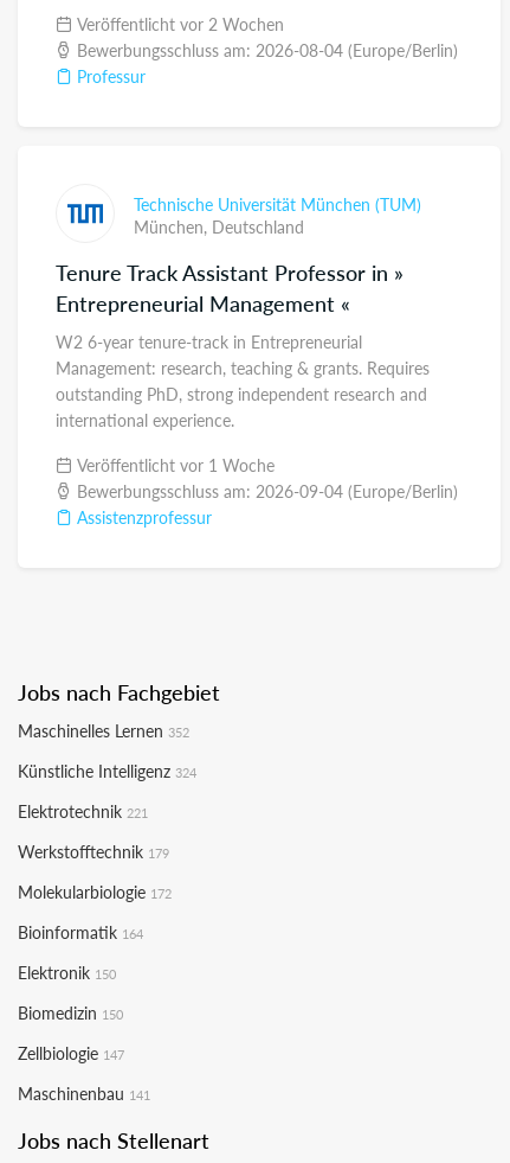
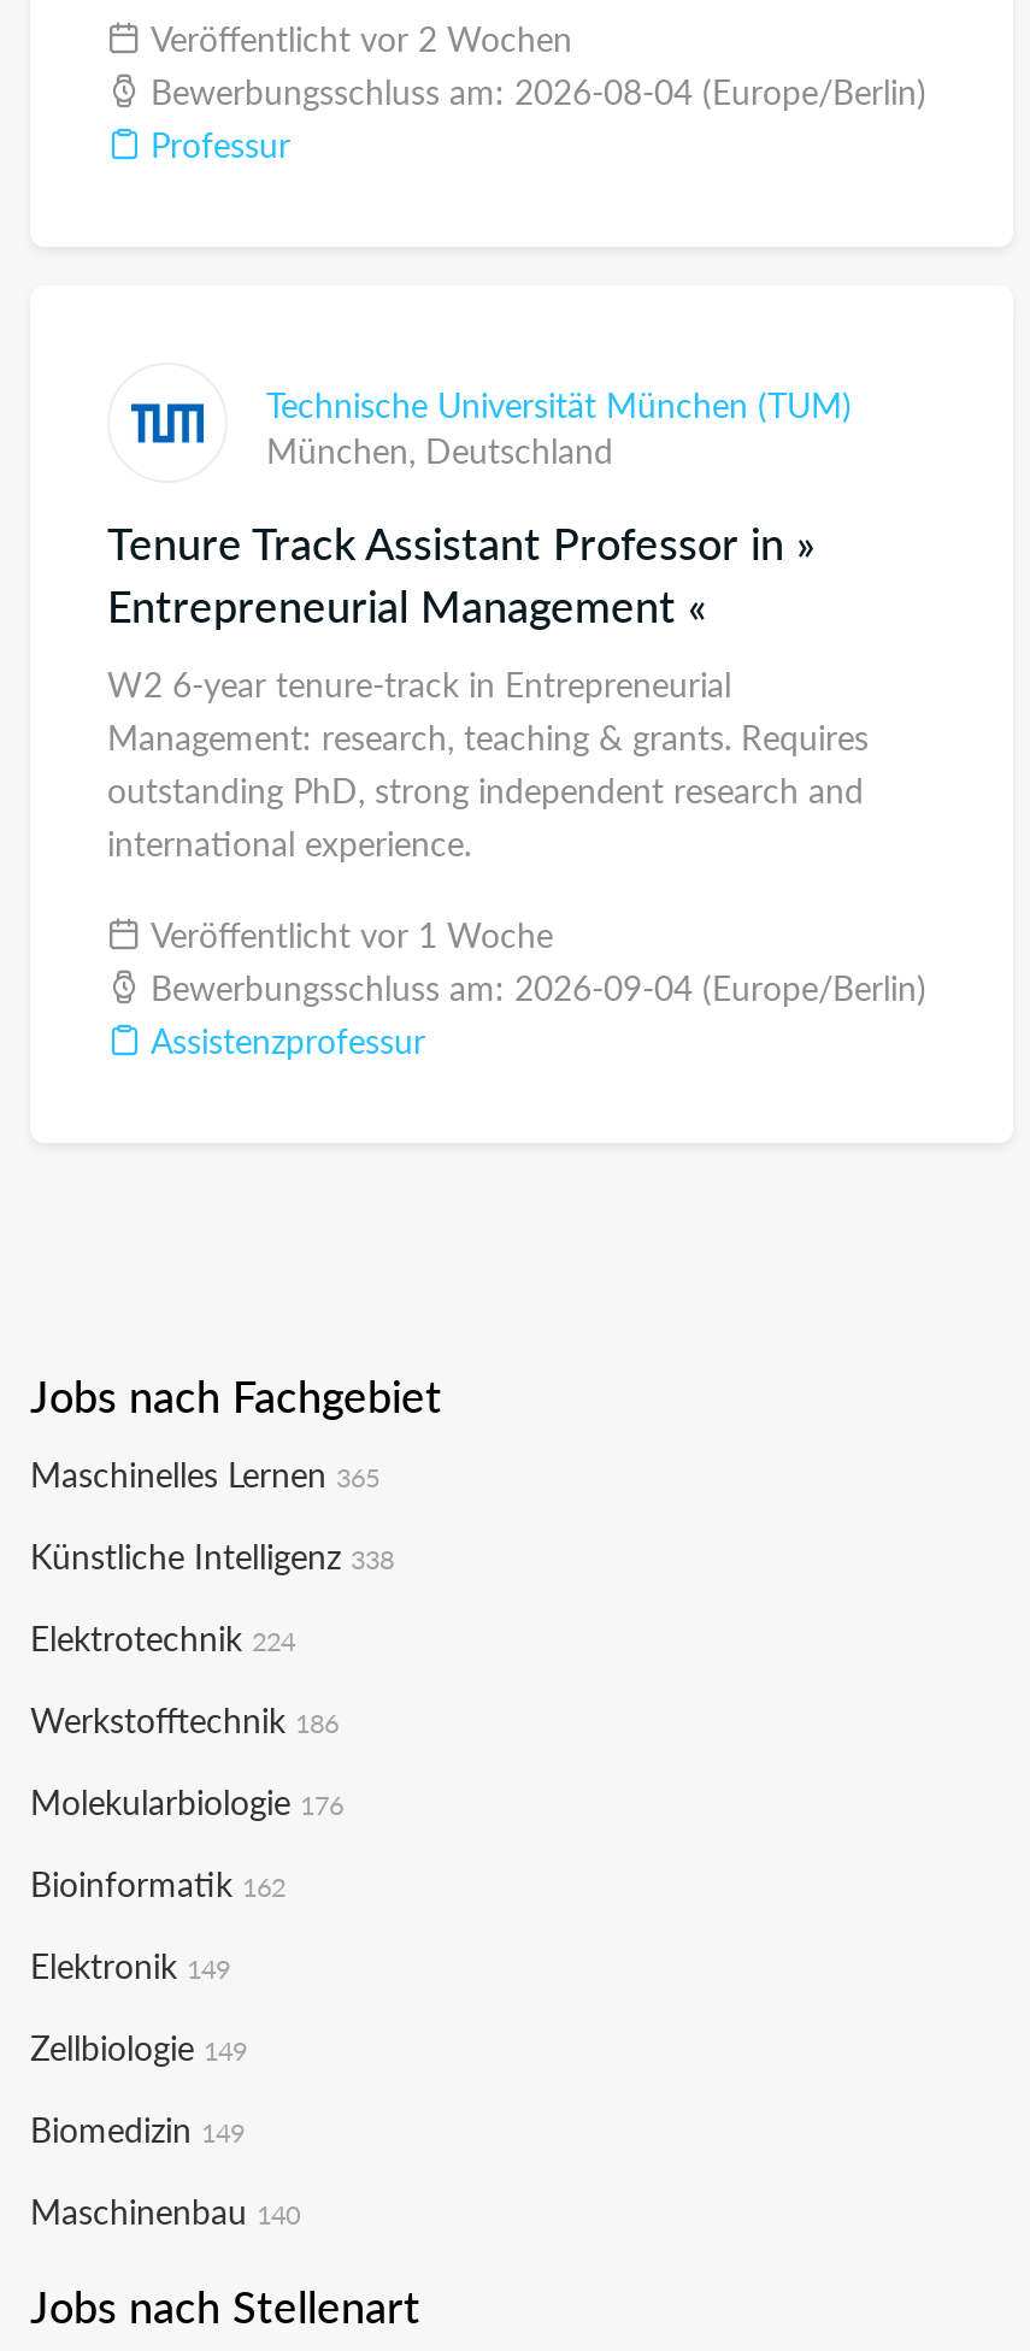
[18,718,189,742] Maschinelles Lernen 352 -> [30,1449,379,1497] Maschinelles Lernen 365
[18,759,196,782] Künstliche Intelligenz 324 -> [30,1531,394,1579] Künstliche Intelligenz 338
[18,799,148,823] Elektrotechnik 221 -> [30,1613,295,1661] Elektrotechnik 224
[18,839,169,863] Werkstofftechnik 179 -> [30,1695,339,1743] Werkstofftechnik 186
[18,880,172,903] Molekularbiologie 172 -> [30,1776,343,1825] Molekularbiologie 176
[18,920,143,944] Bioinformatik 164 -> [30,1858,286,1907] Bioinformatik 162
[18,960,116,984] Elektronik 150 -> [30,1940,230,1988] Elektronik 149
[18,1001,123,1024] Biomedizin 150 -> [30,2022,247,2070] Zellbiologie 149
[18,1041,124,1065] Zellbiologie 147 -> [30,2104,245,2152] Biomedizin 149
[18,1081,150,1105] Maschinenbau 141 -> [30,2186,300,2234] Maschinenbau 140

